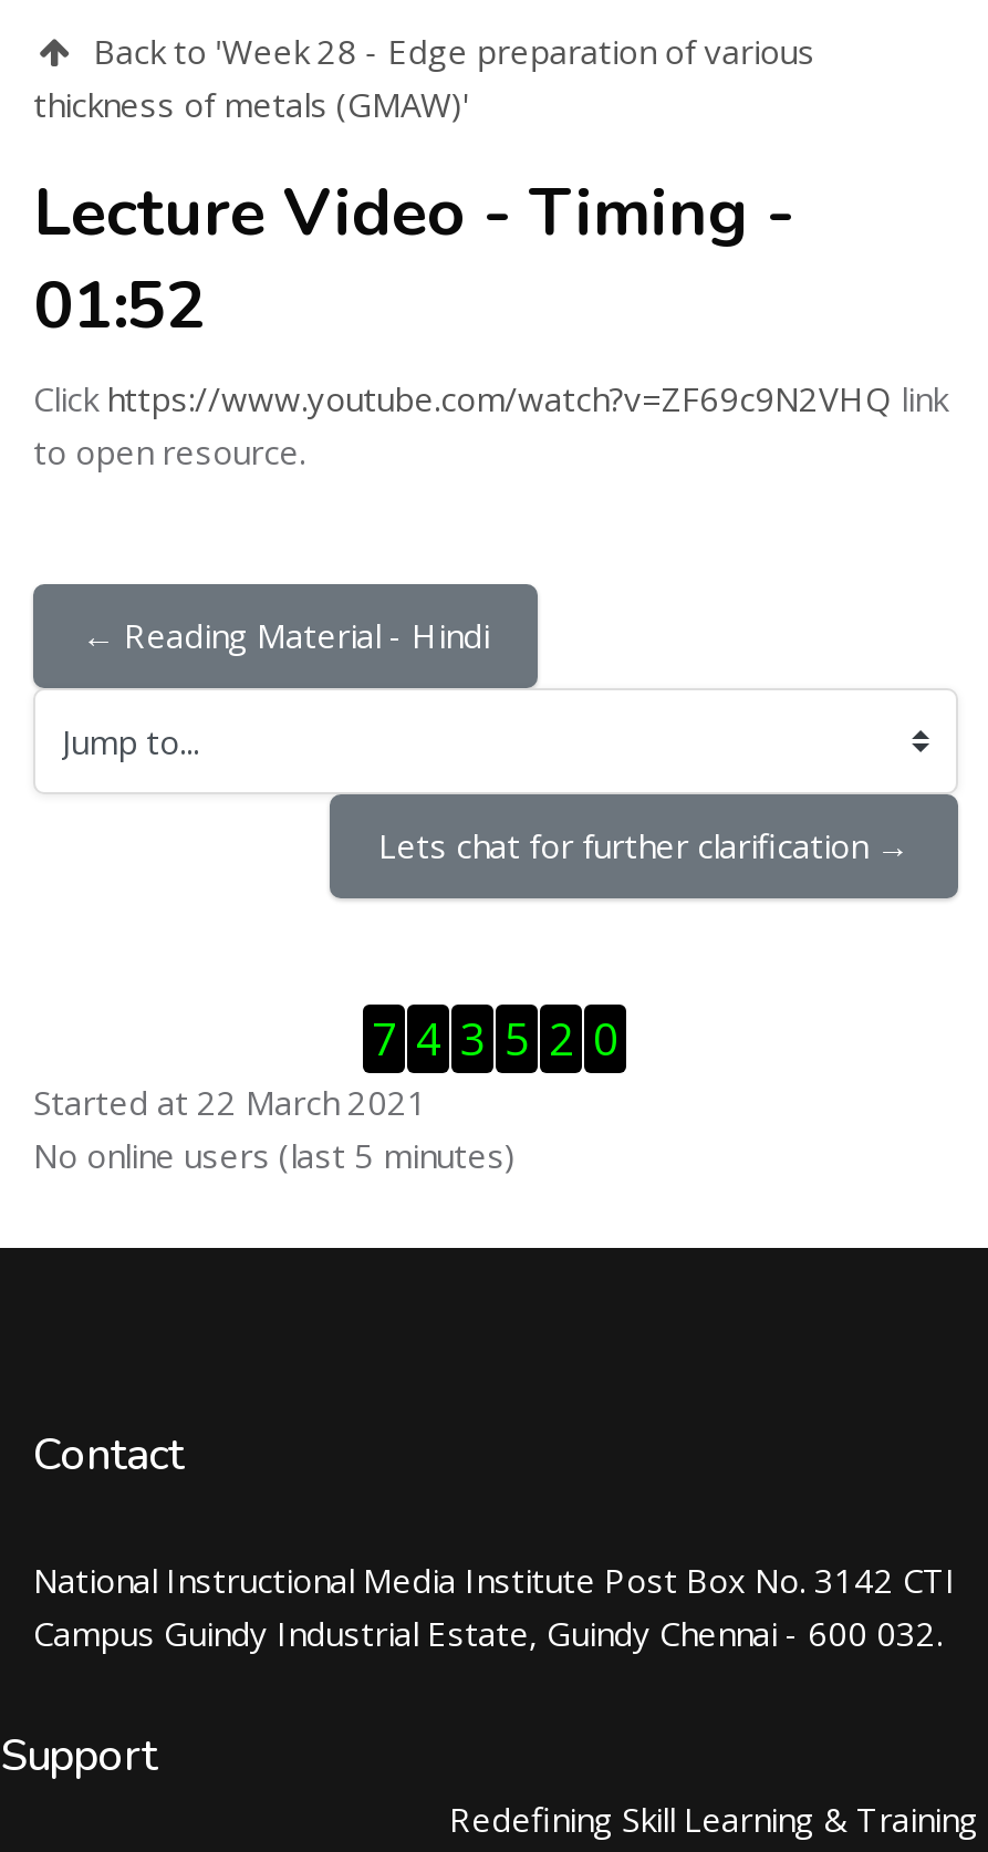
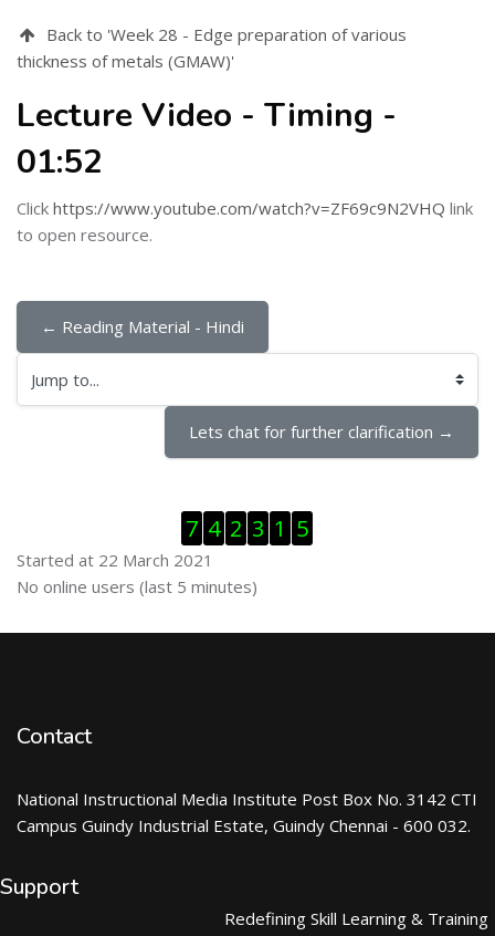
[372,1009,617,1069] 7 4 3 5 2 0 -> [186,513,308,543] 7 4 2 3 1 5

